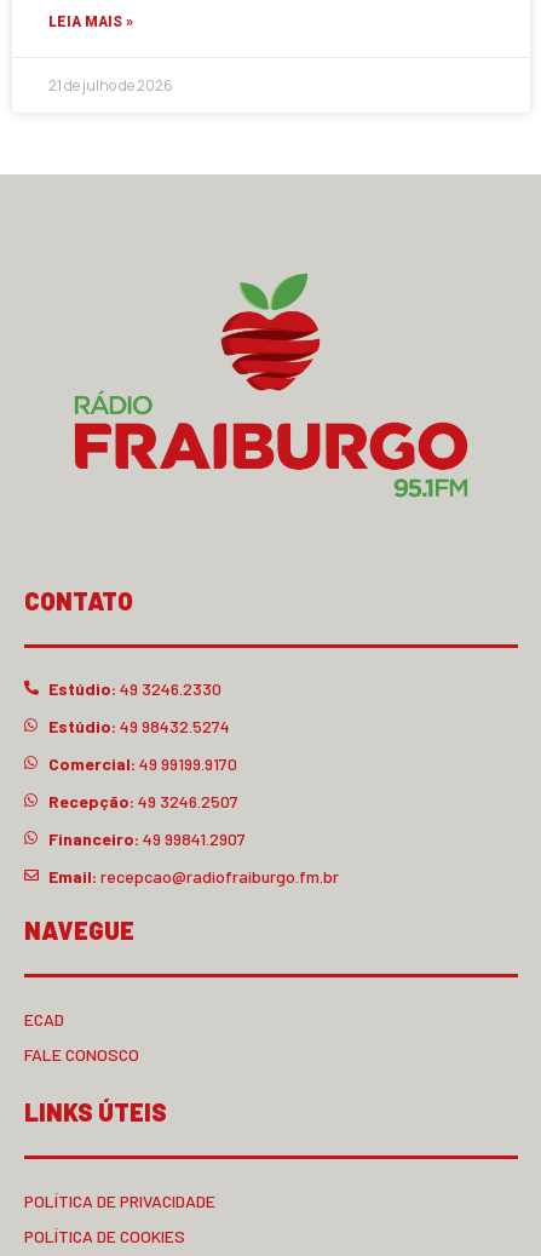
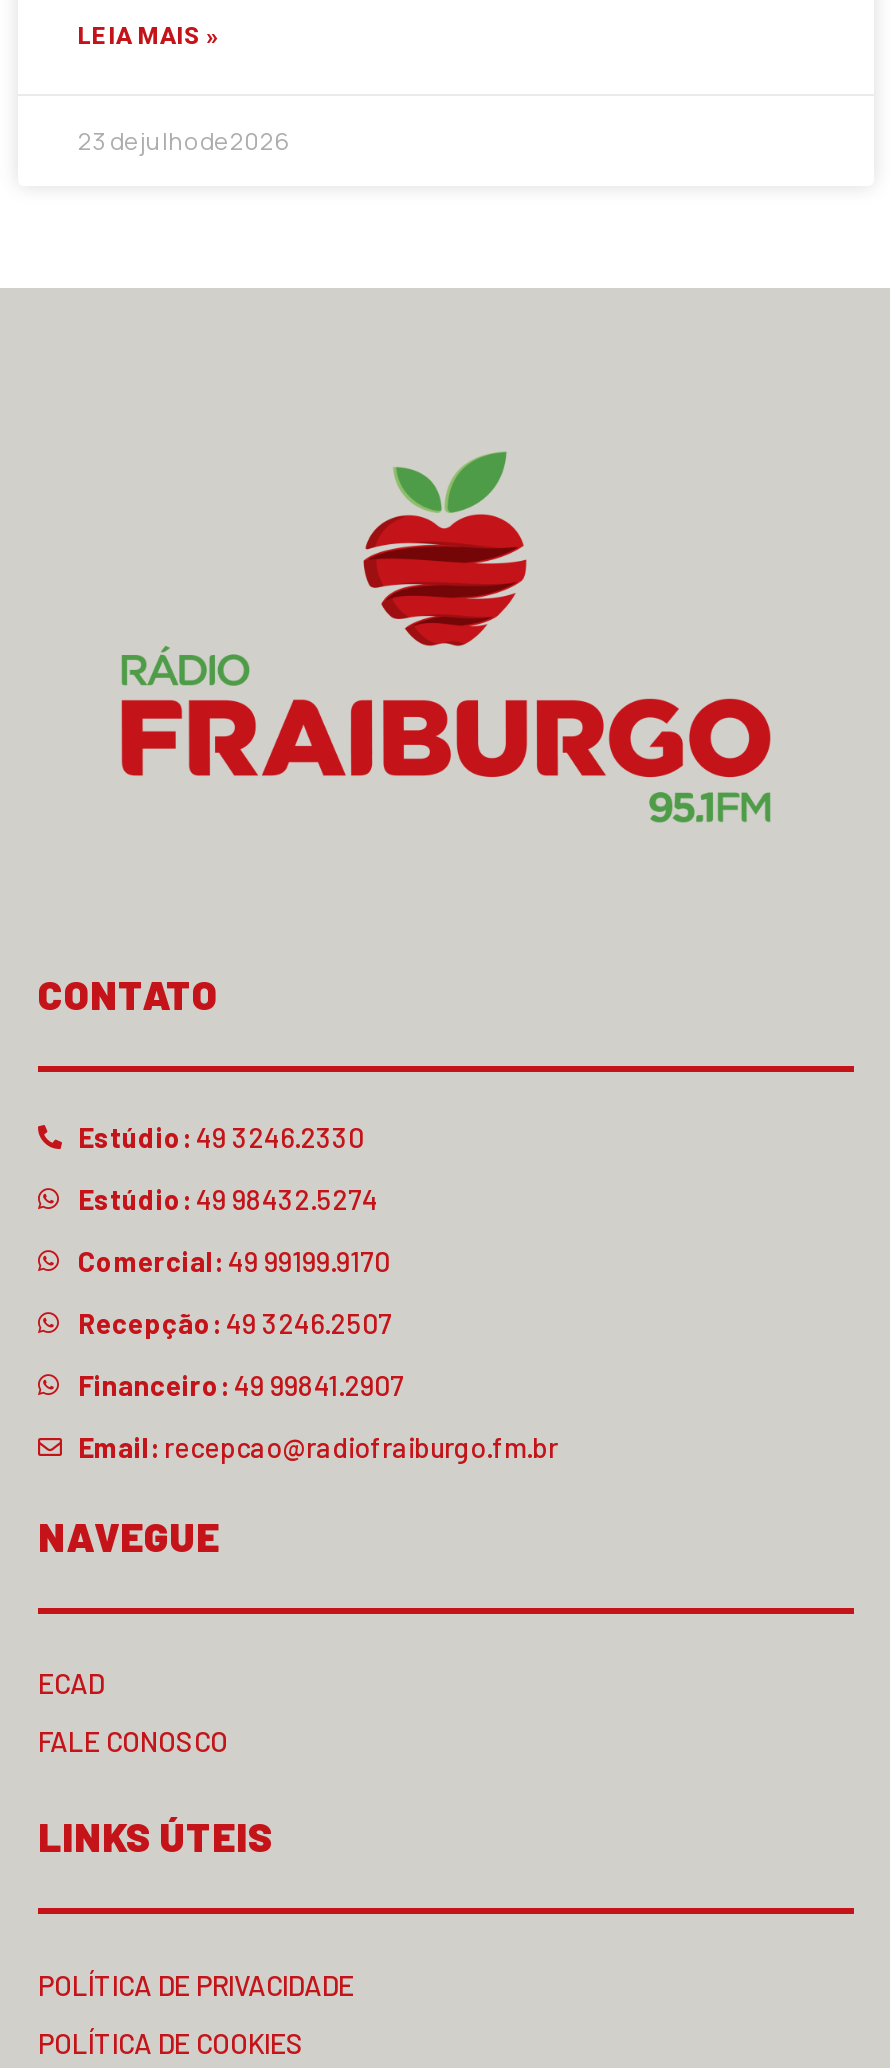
[48,75,173,96] 21 de julho de 2026 -> [78,124,290,158] 23 de julho de 2026

